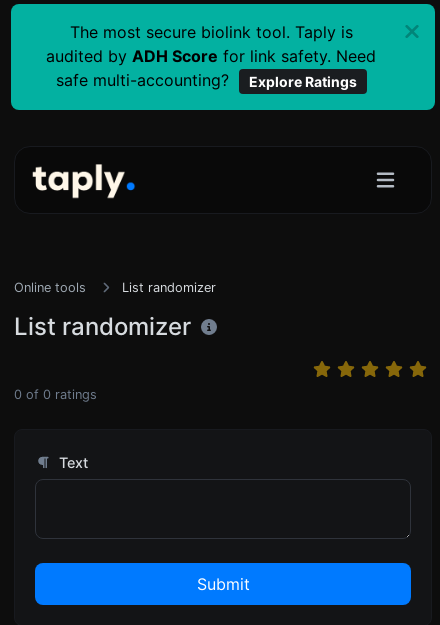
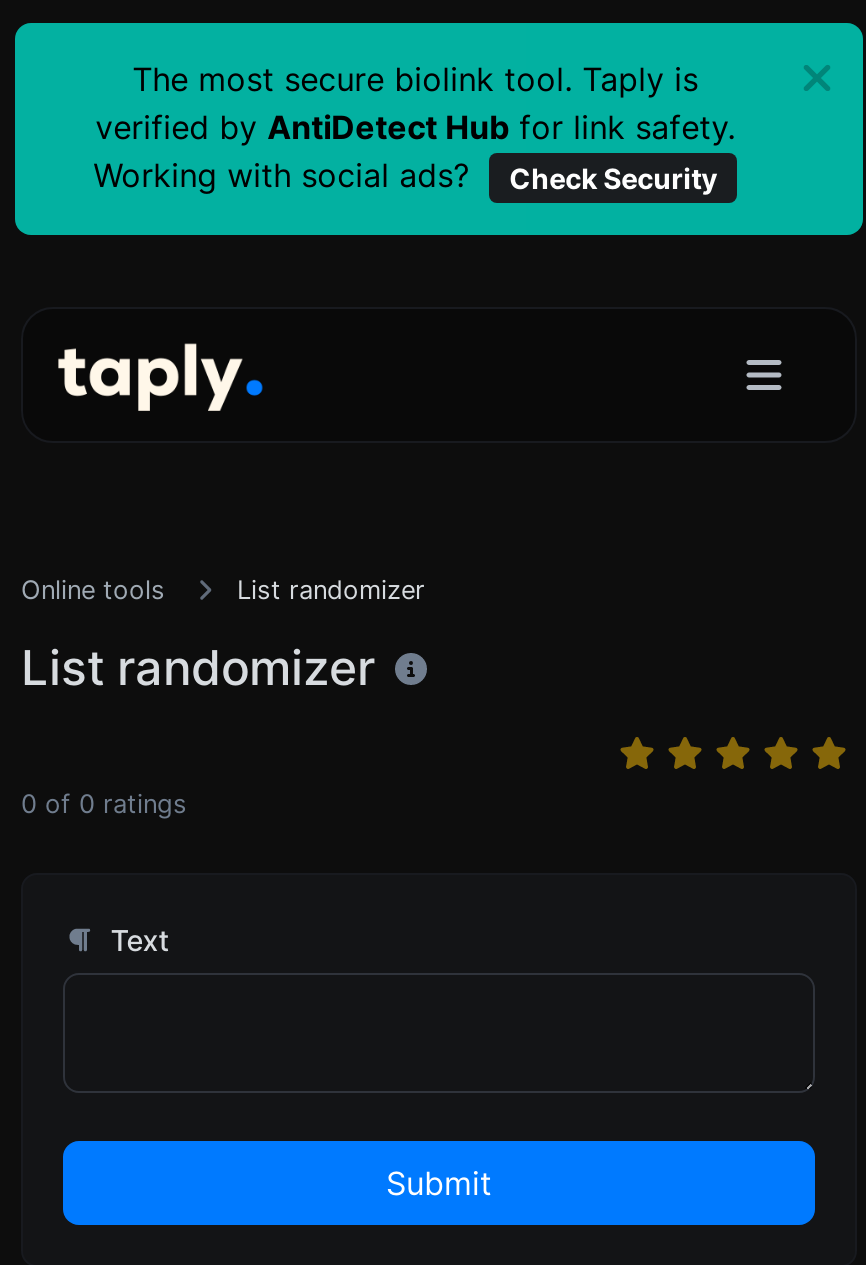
[46,46,376,90] audited by ADH Score for link safety. Need | safe multi-accounting? | Explore Ratings -> [93,107,735,195] verified by AntiDetect Hub for link safety. | Working with social ads? | Check Security

